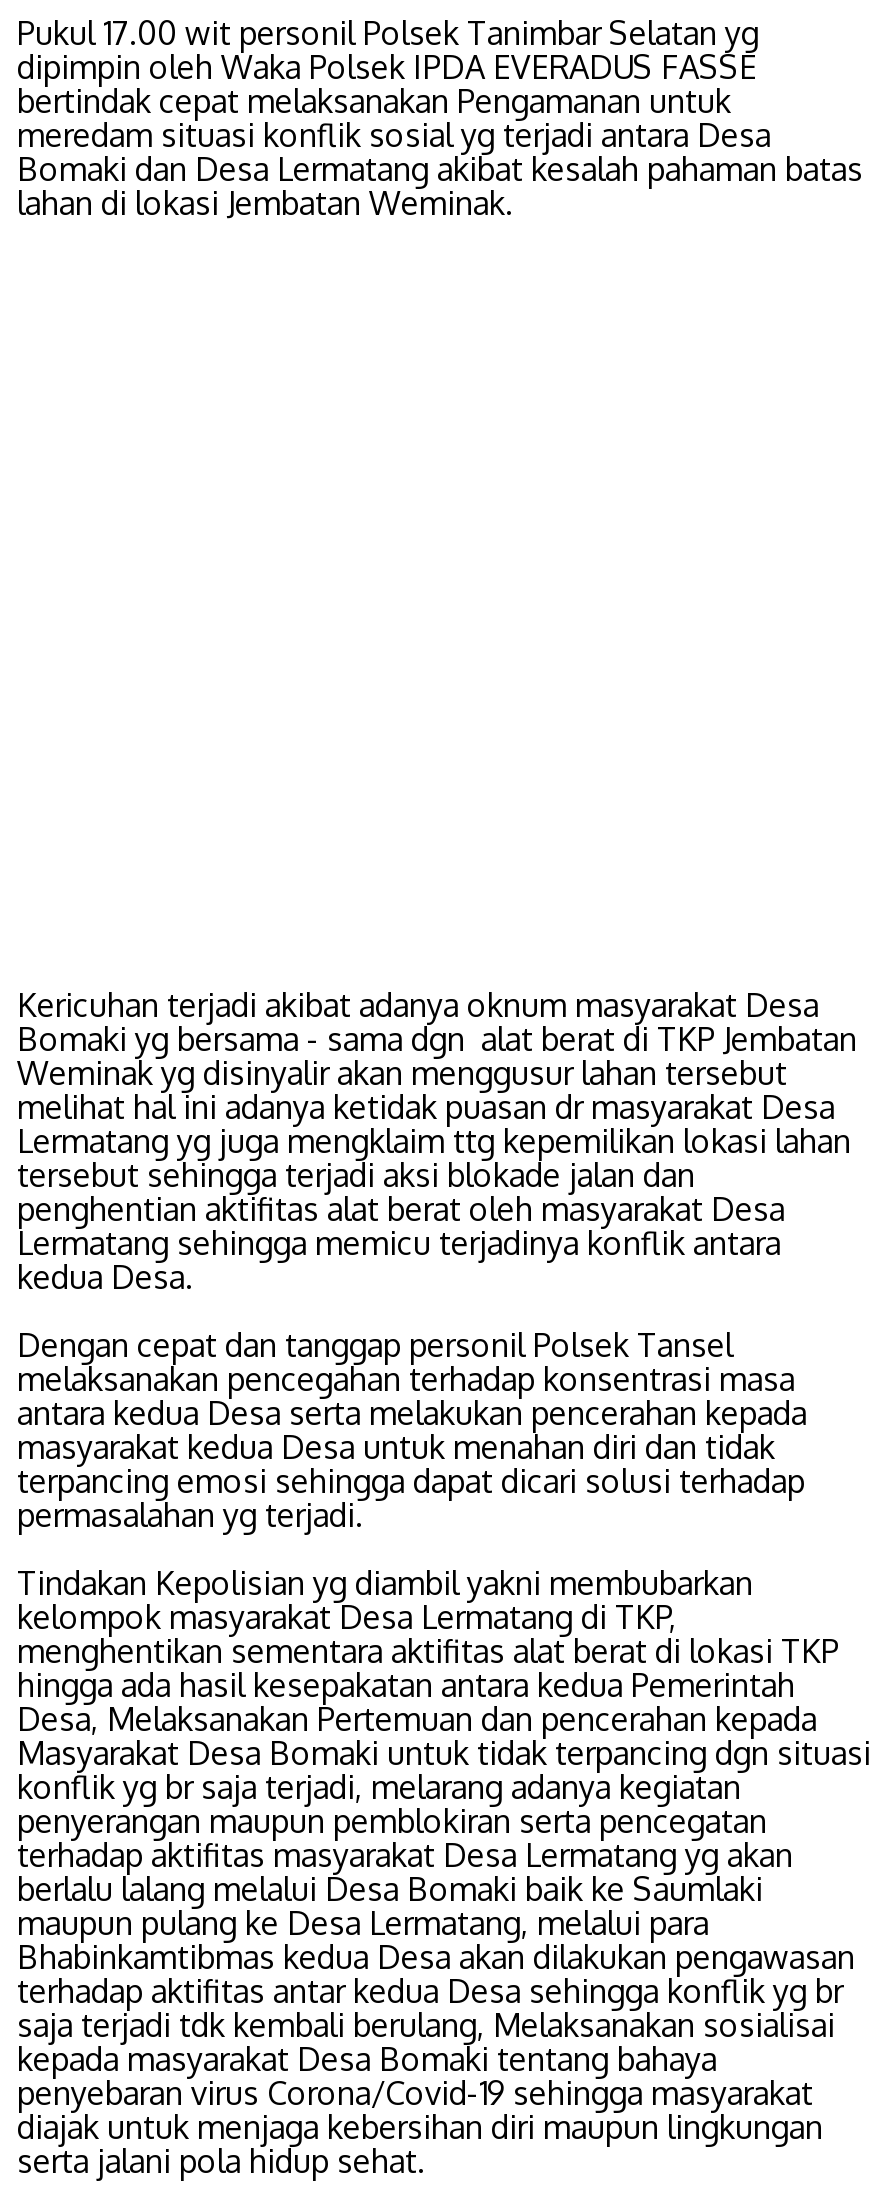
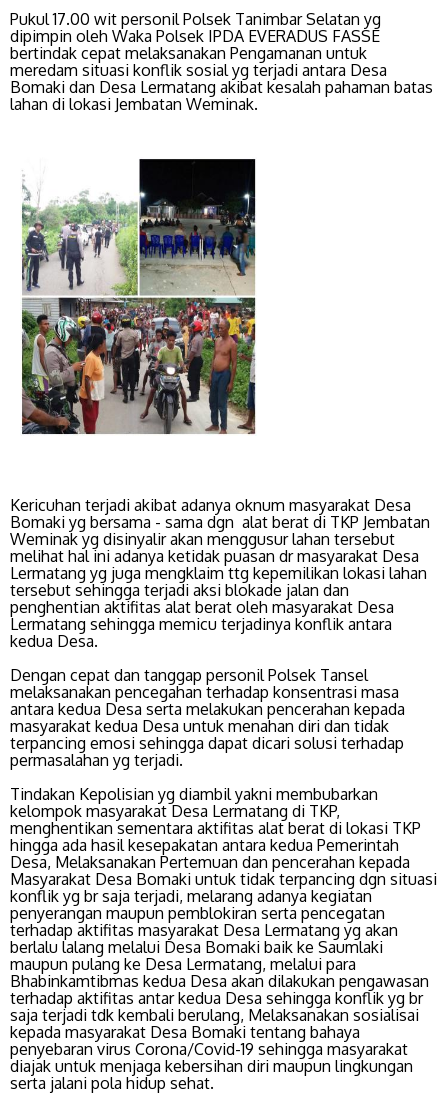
none -> [21,158,257,435] [image]

